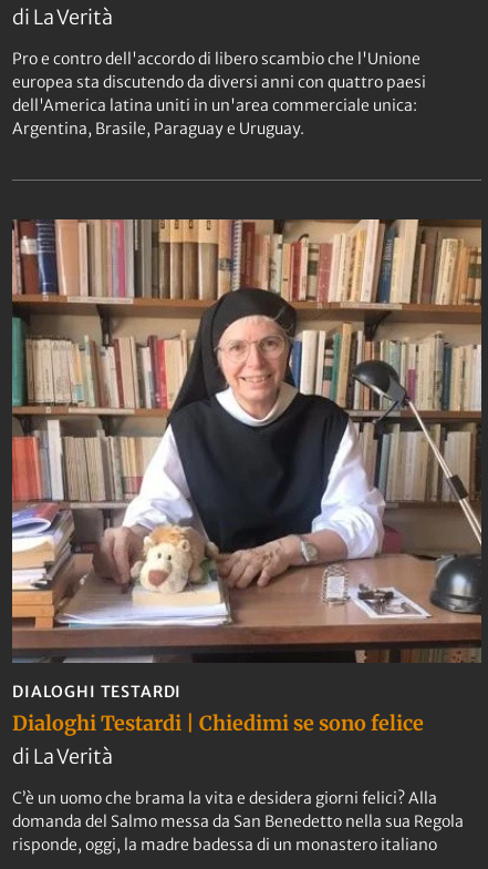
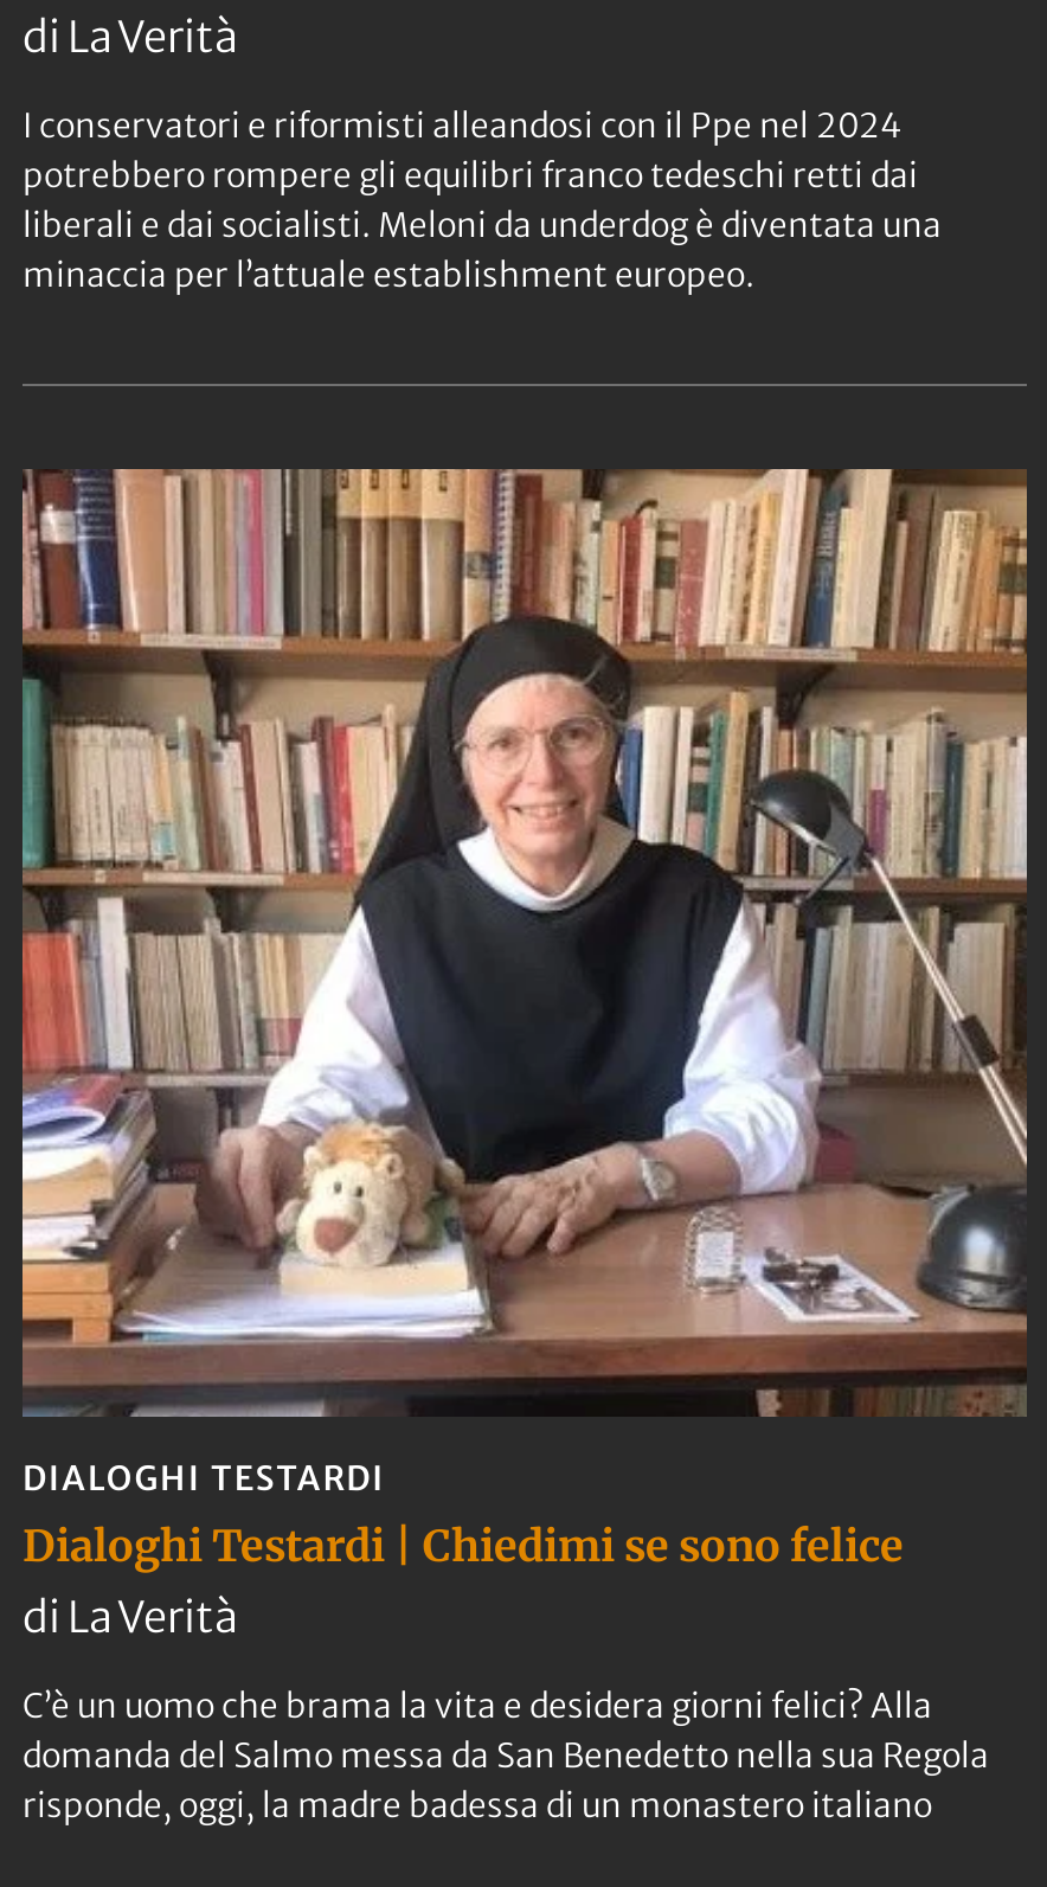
[12,49,426,139] Pro e contro dell'accordo di libero scambio che l'Unione | europea sta discutendo da diversi anni con quattro paesi | dell'America latina uniti in un'area commerciale unica: | Argentina, Brasile, Paraguay e Uruguay. -> [23,104,942,296] I conservatori e riformisti alleandosi con il Ppe nel 2024 | potrebbero rompere gli equilibri franco tedeschi retti dai | liberali e dai socialisti. Meloni da underdog è diventata una | minaccia per l’attuale establishment europeo.

